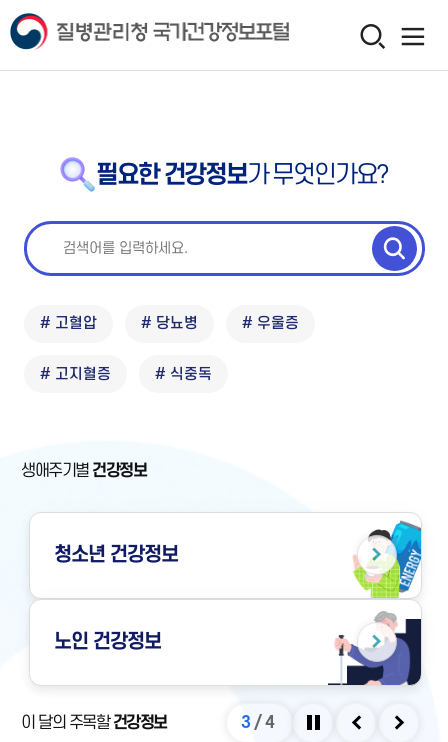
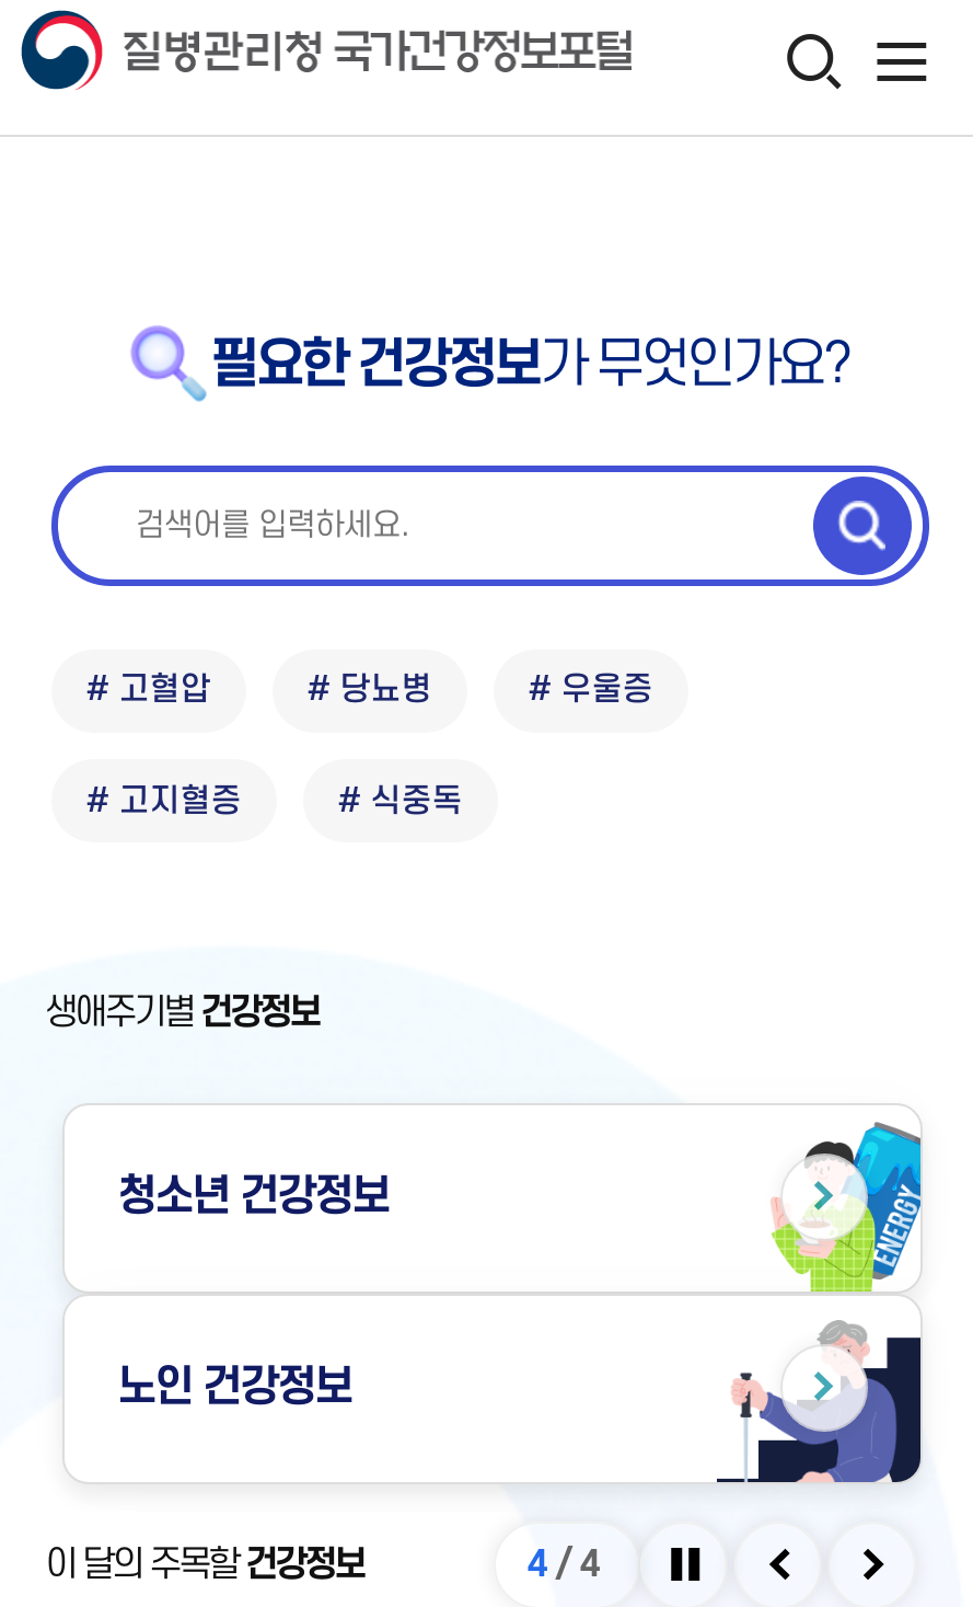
[241,714,278,732] 3 / 4 -> [527,1546,608,1586] 4 / 4

